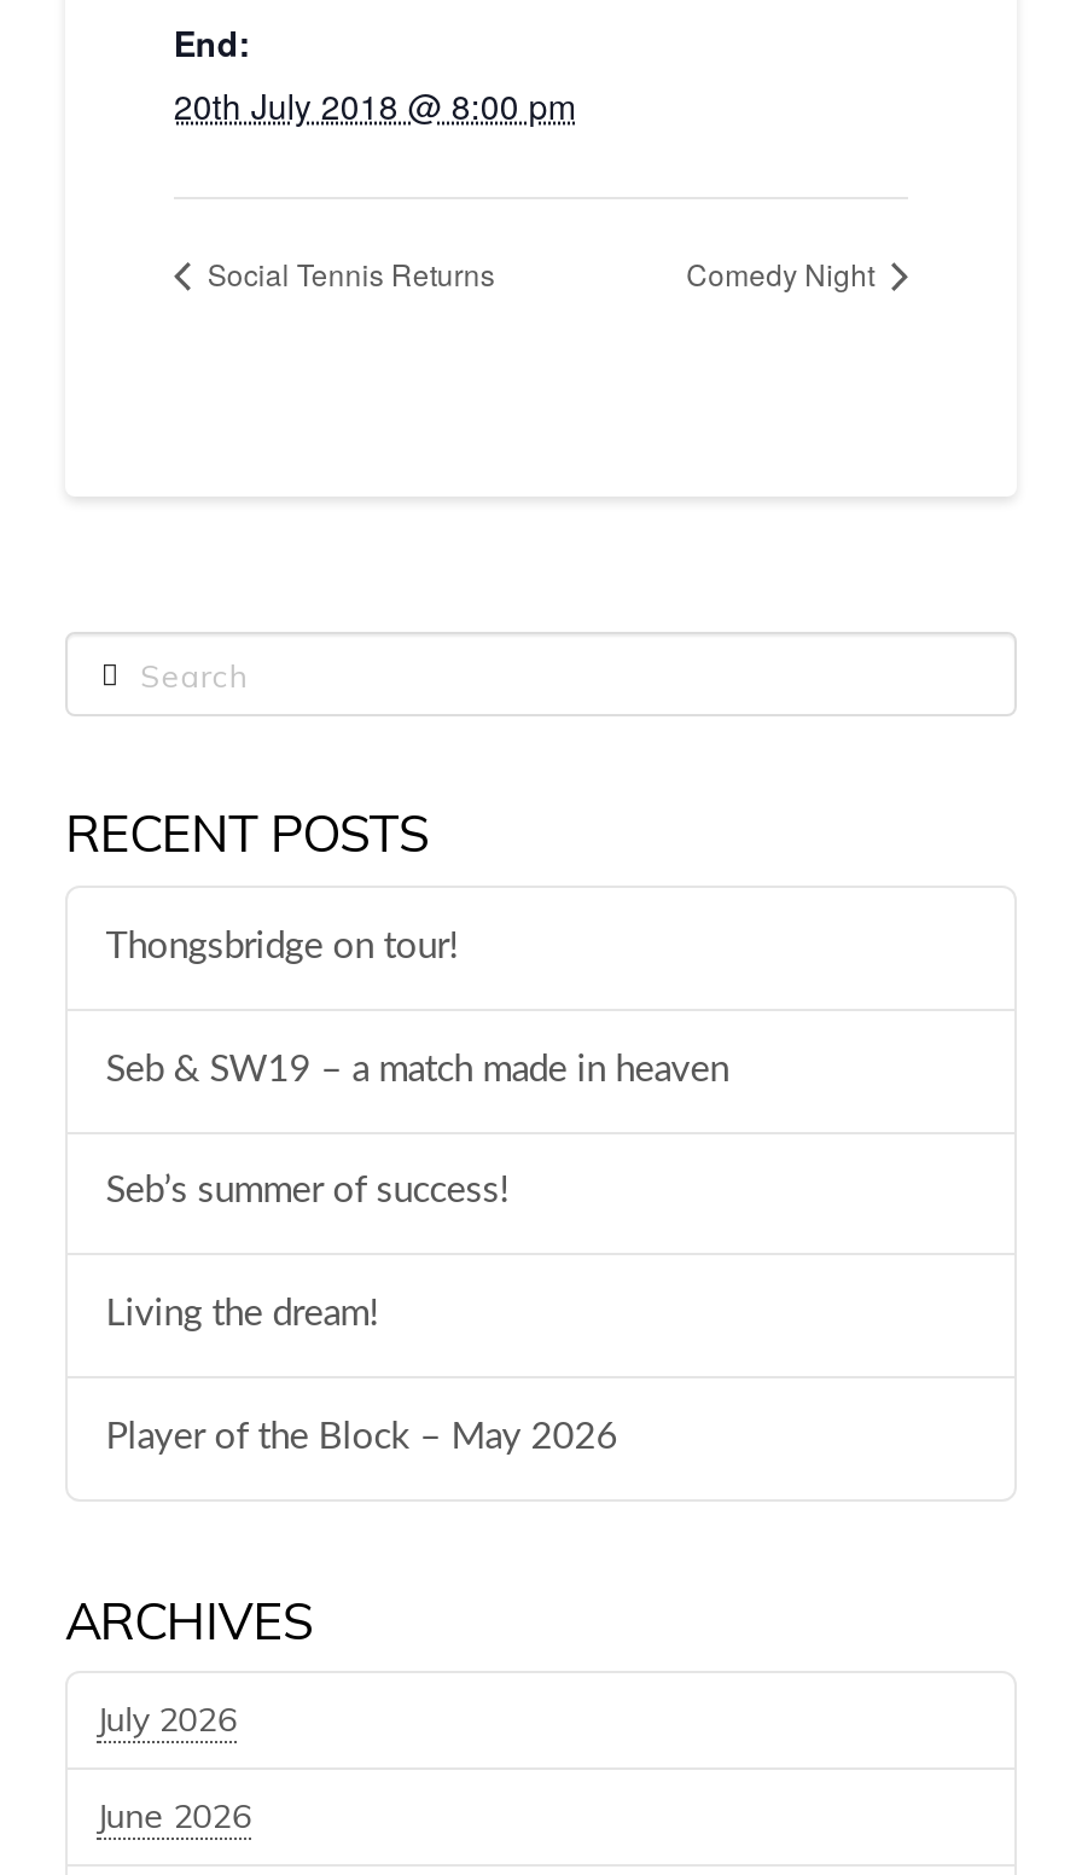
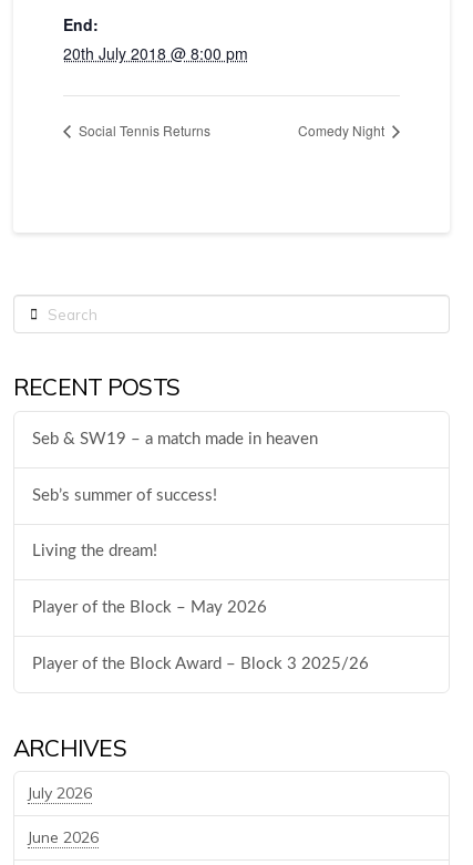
[106,929,458,965] Thongsbridge on tour! -> none
moved [106,1051,729,1456] -> [32,431,318,616]: Seb & SW19 – a match made in heaven | Seb’s summer of success! | Living the dream! | Player of the Block – May 2026
none -> [32,656,369,673] Player of the Block Award – Block 3 2025/26

